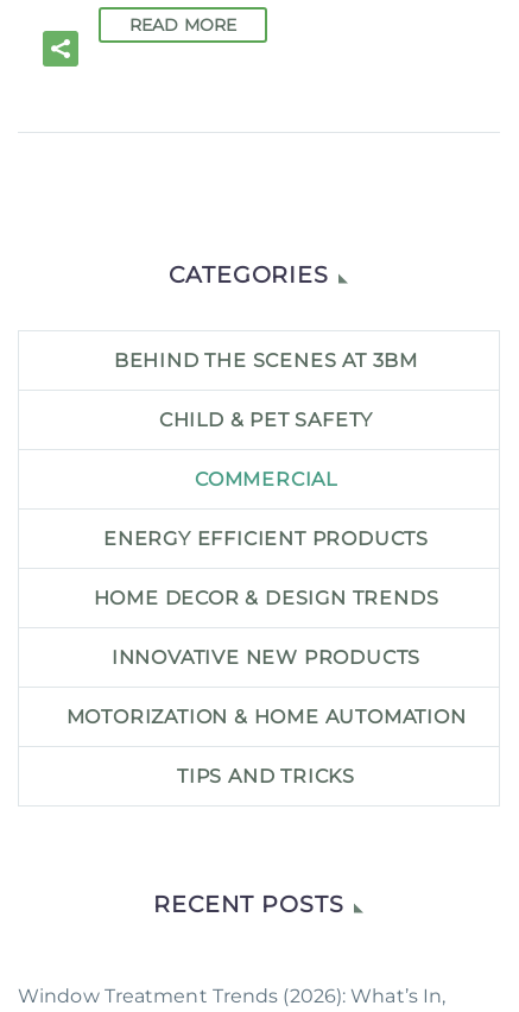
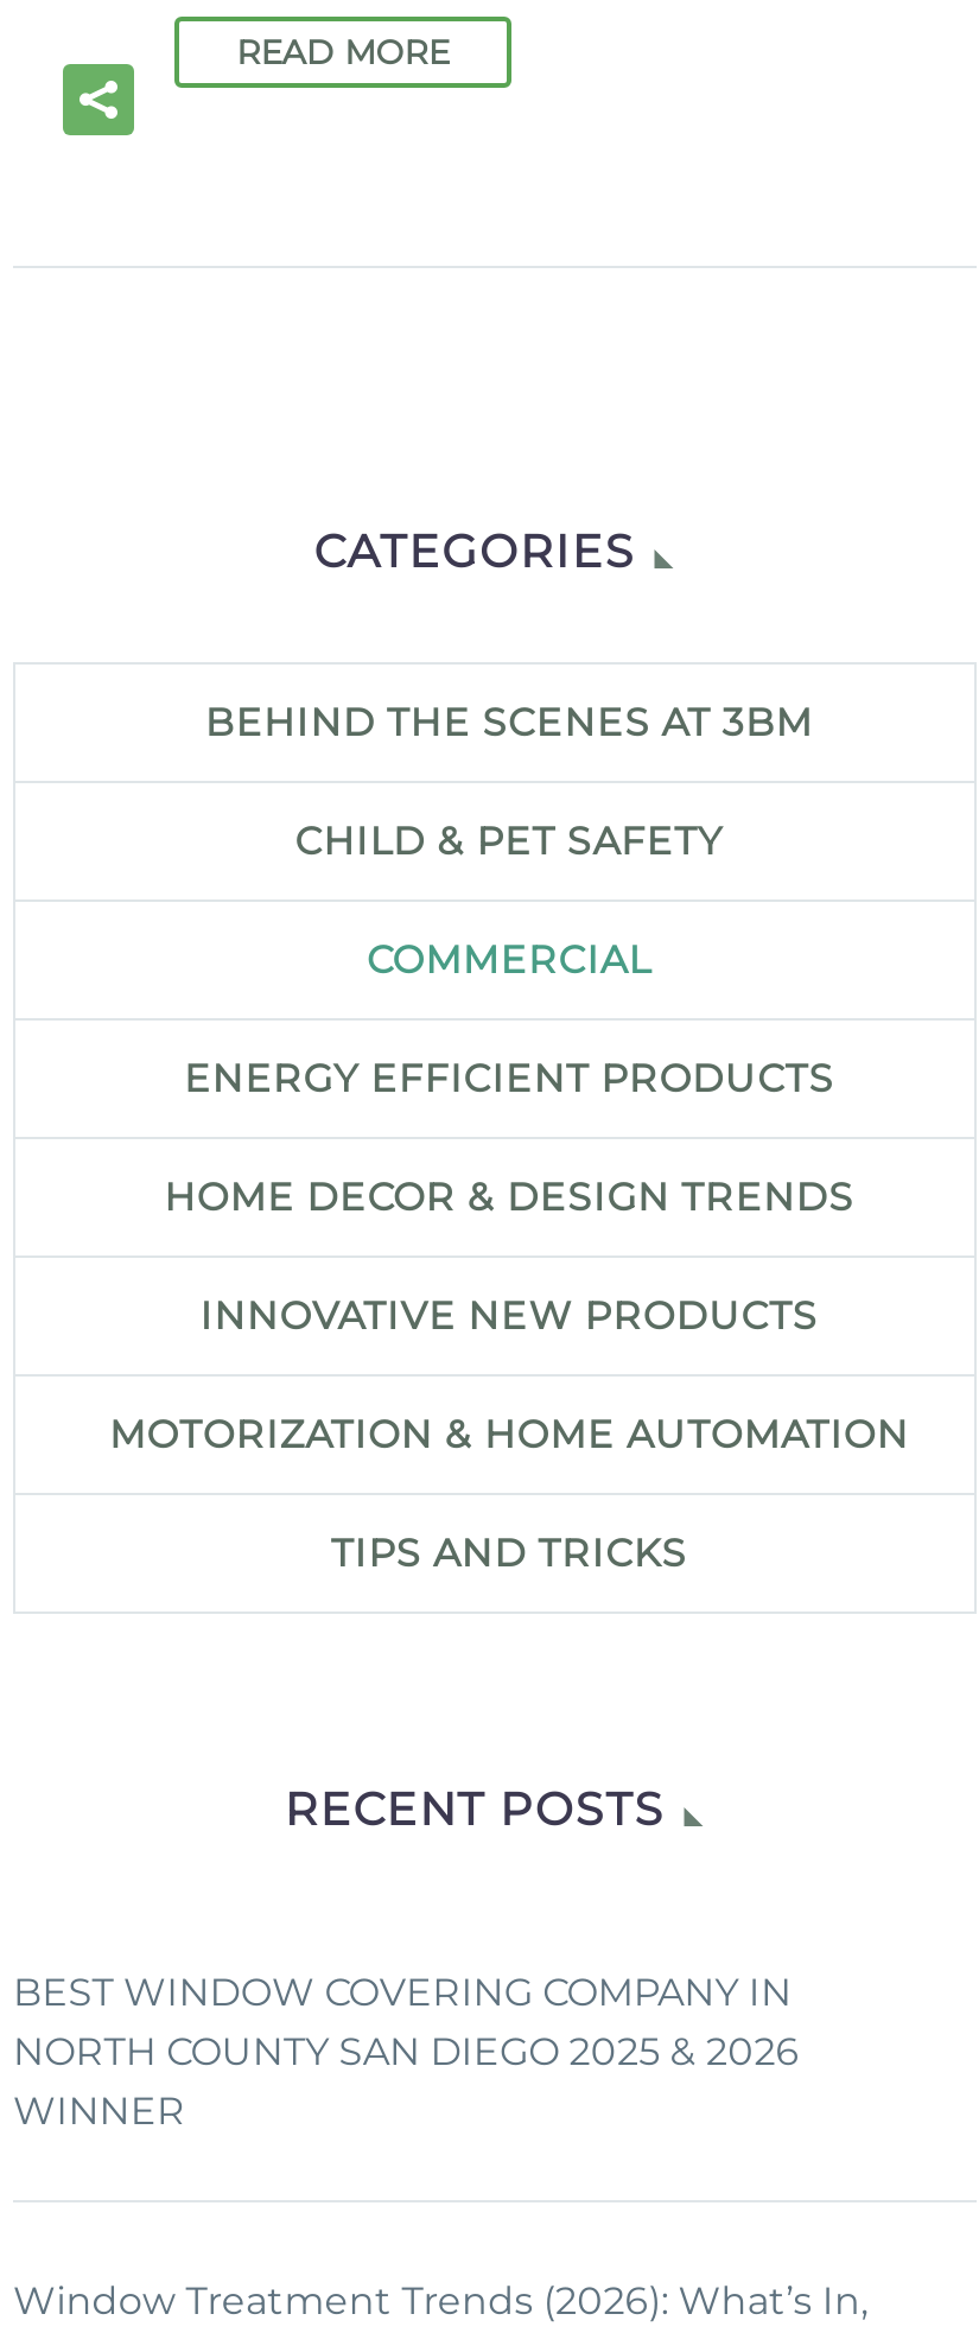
none -> [13,1971,800,2134] BEST WINDOW COVERING COMPANY IN | NORTH COUNTY SAN DIEGO 2025 & 2026 | WINNER

